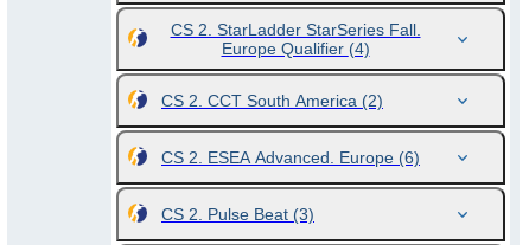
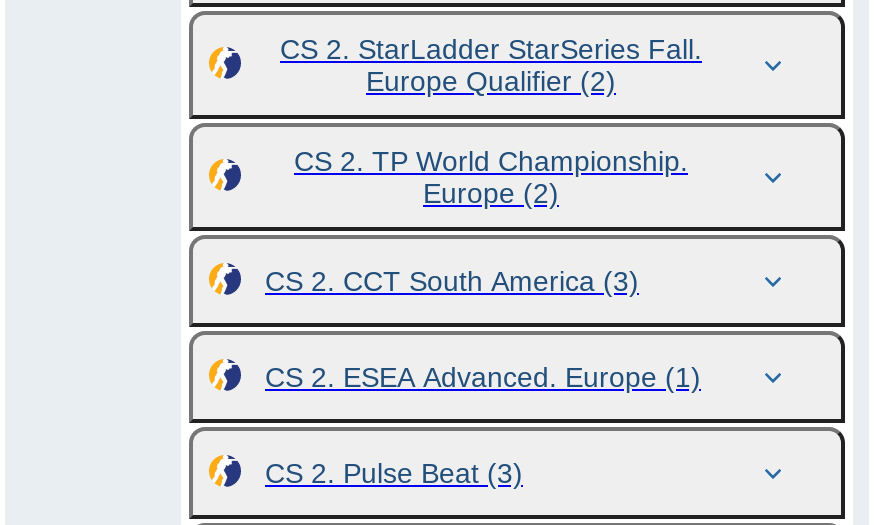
[161,39,420,167] Europe Qualifier (4) | CS 2. CCT South America (2) | CS 2. ESEA Advanced. Europe (6) -> [265,65,701,393] Europe Qualifier (2) | CS 2. TP World Championship. | Europe (2) | CS 2. CCT South America (3) | CS 2. ESEA Advanced. Europe (1)

